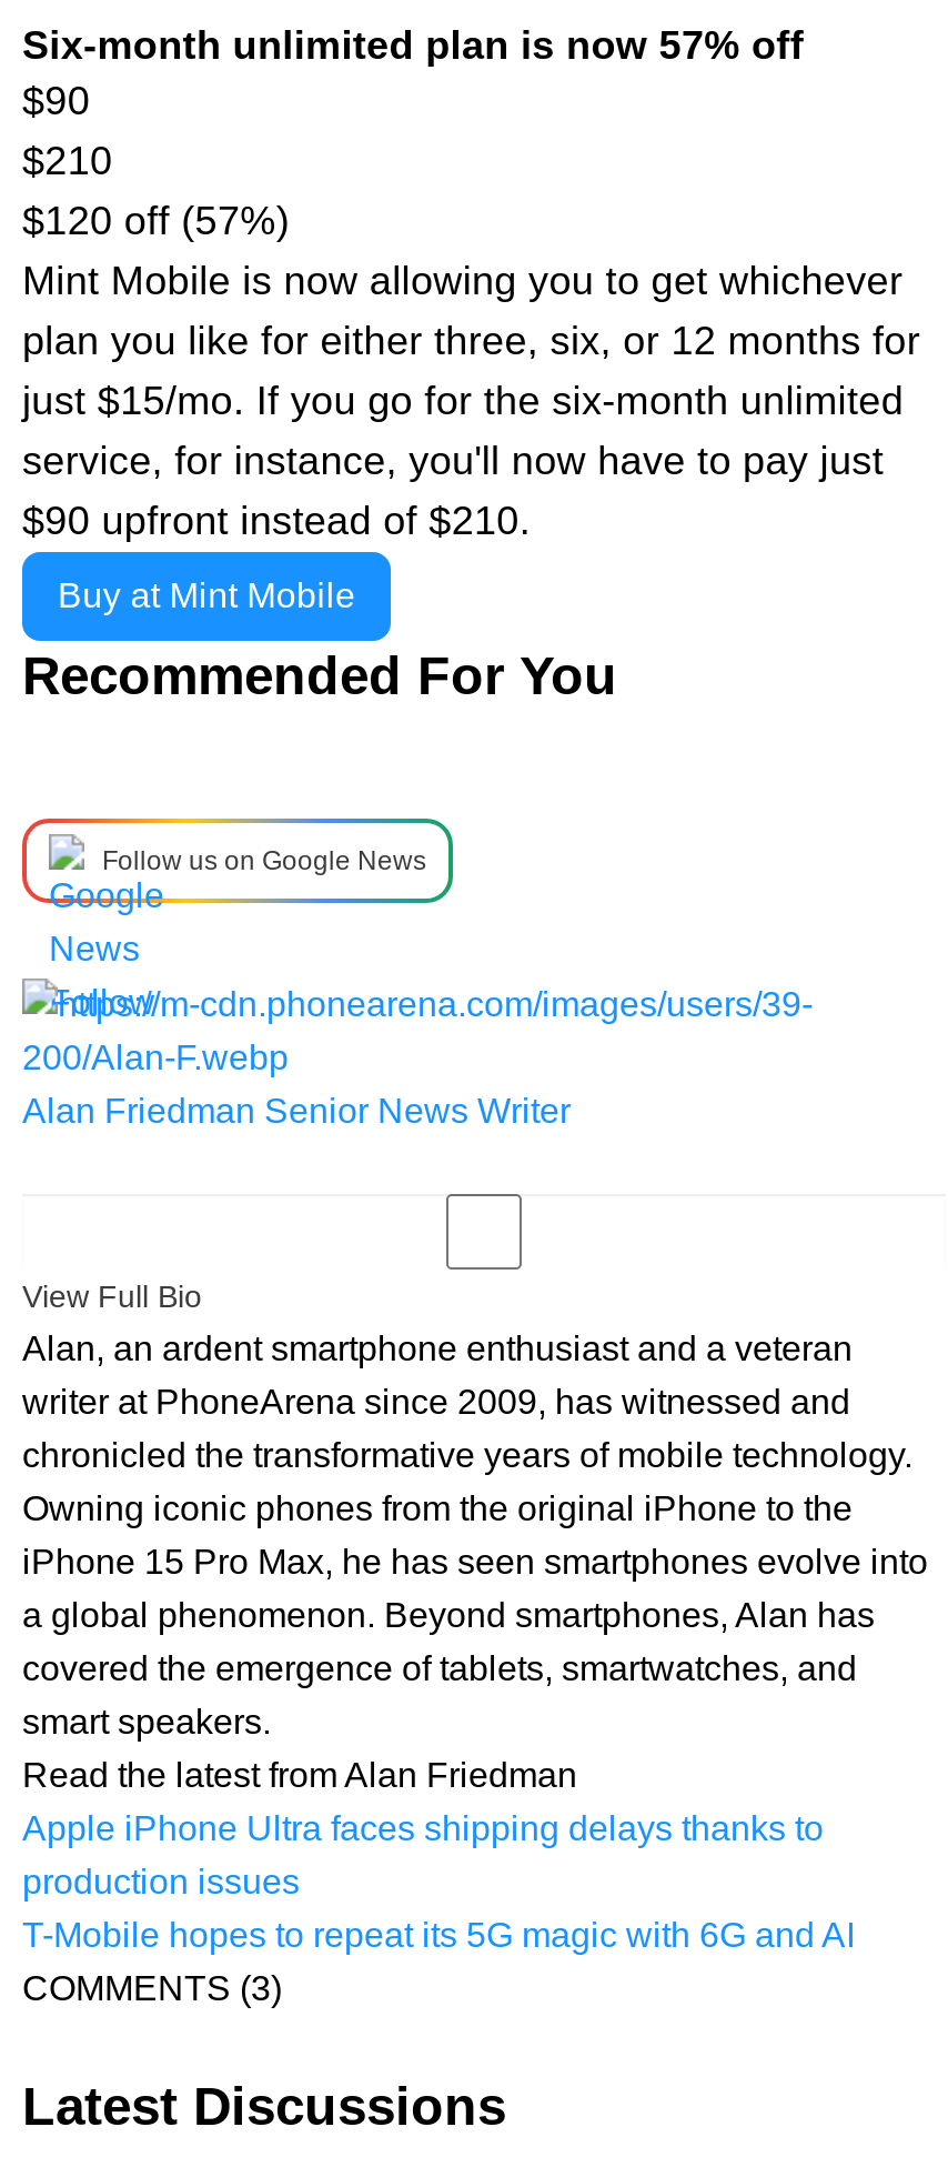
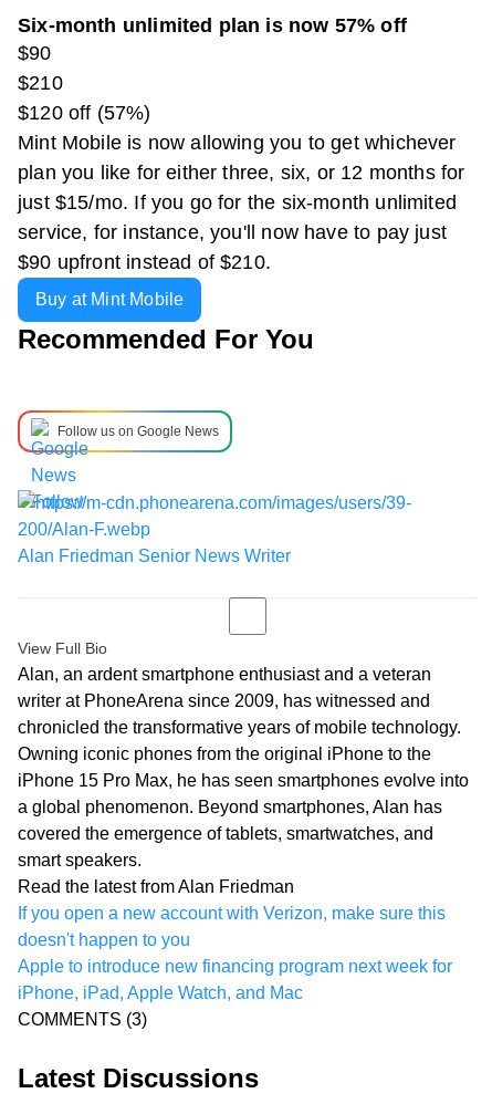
[22,1809,855,1953] Apple iPhone Ultra faces shipping delays thanks to | production issues | T-Mobile hopes to repeat its 5G magic with 6G and AI -> [18,904,452,1002] If you open a new account with Verizon, make sure this | doesn't happen to you | Apple to introduce new financing program next week for | iPhone, iPad, Apple Watch, and Mac

